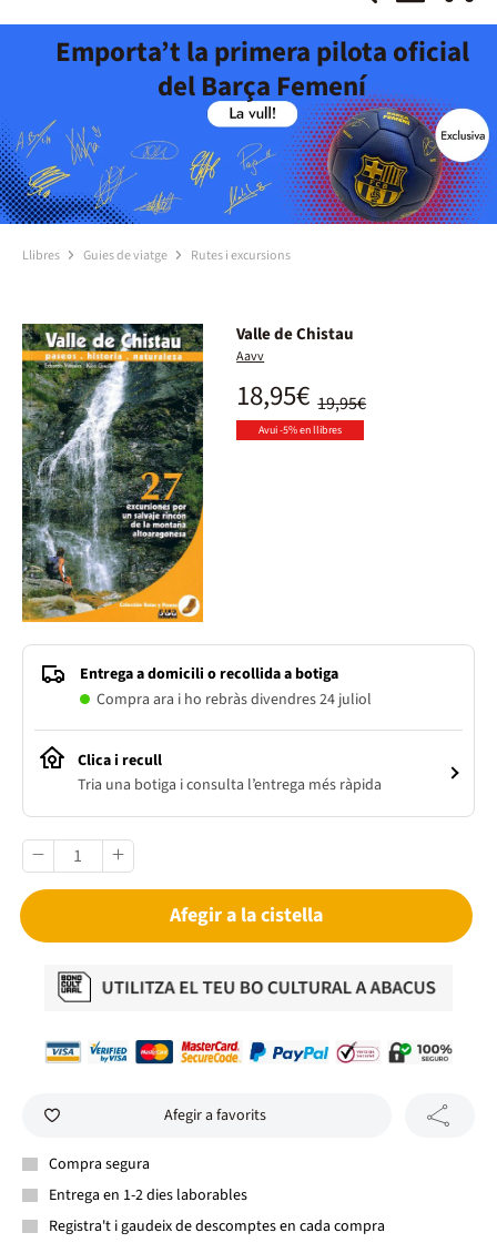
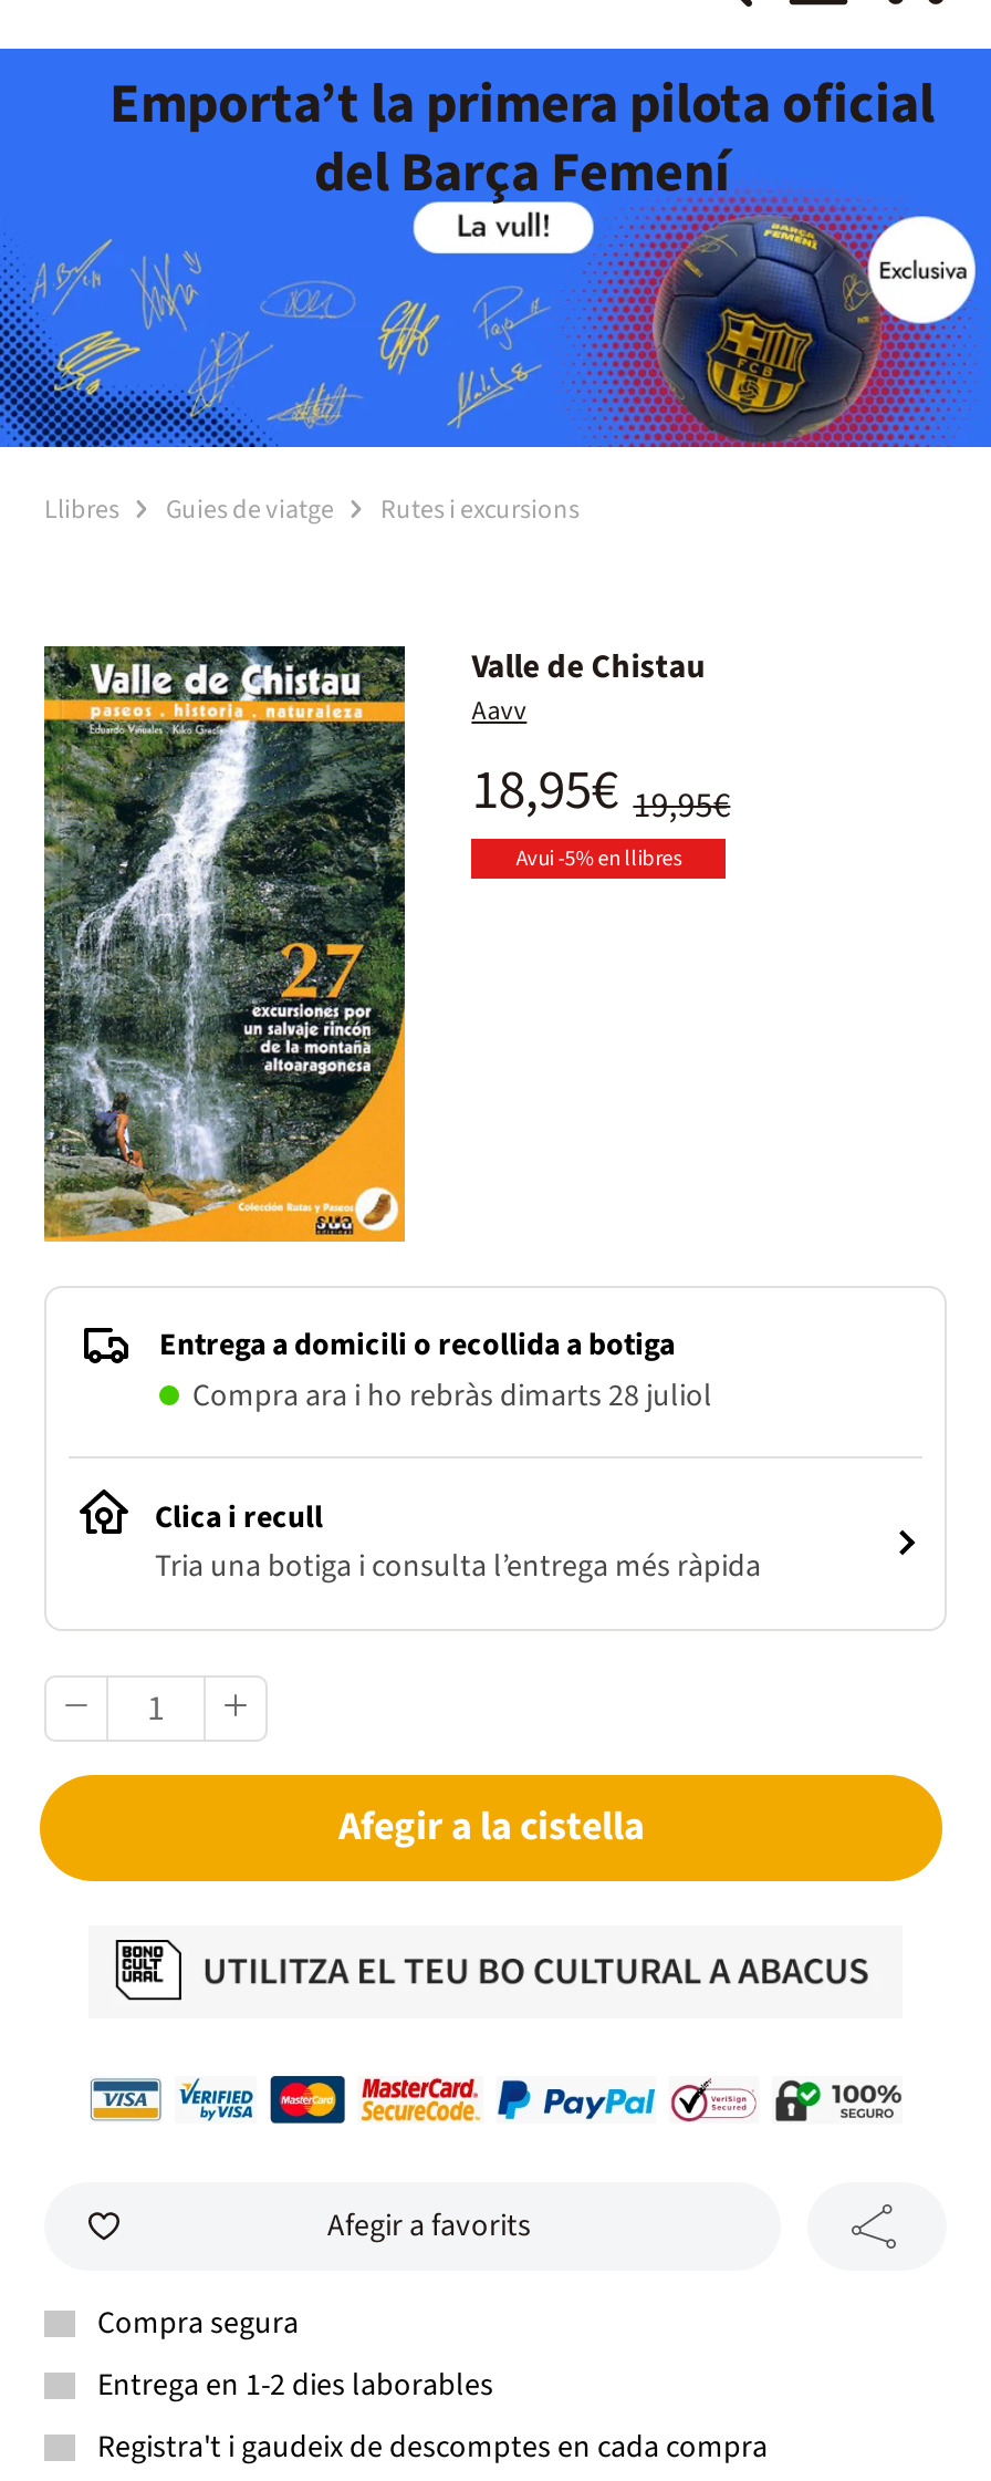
[97,688,372,710] Compra ara i ho rebràs divendres 24 juliol -> [192,1374,712,1418] Compra ara i ho rebràs dimarts 28 juliol

